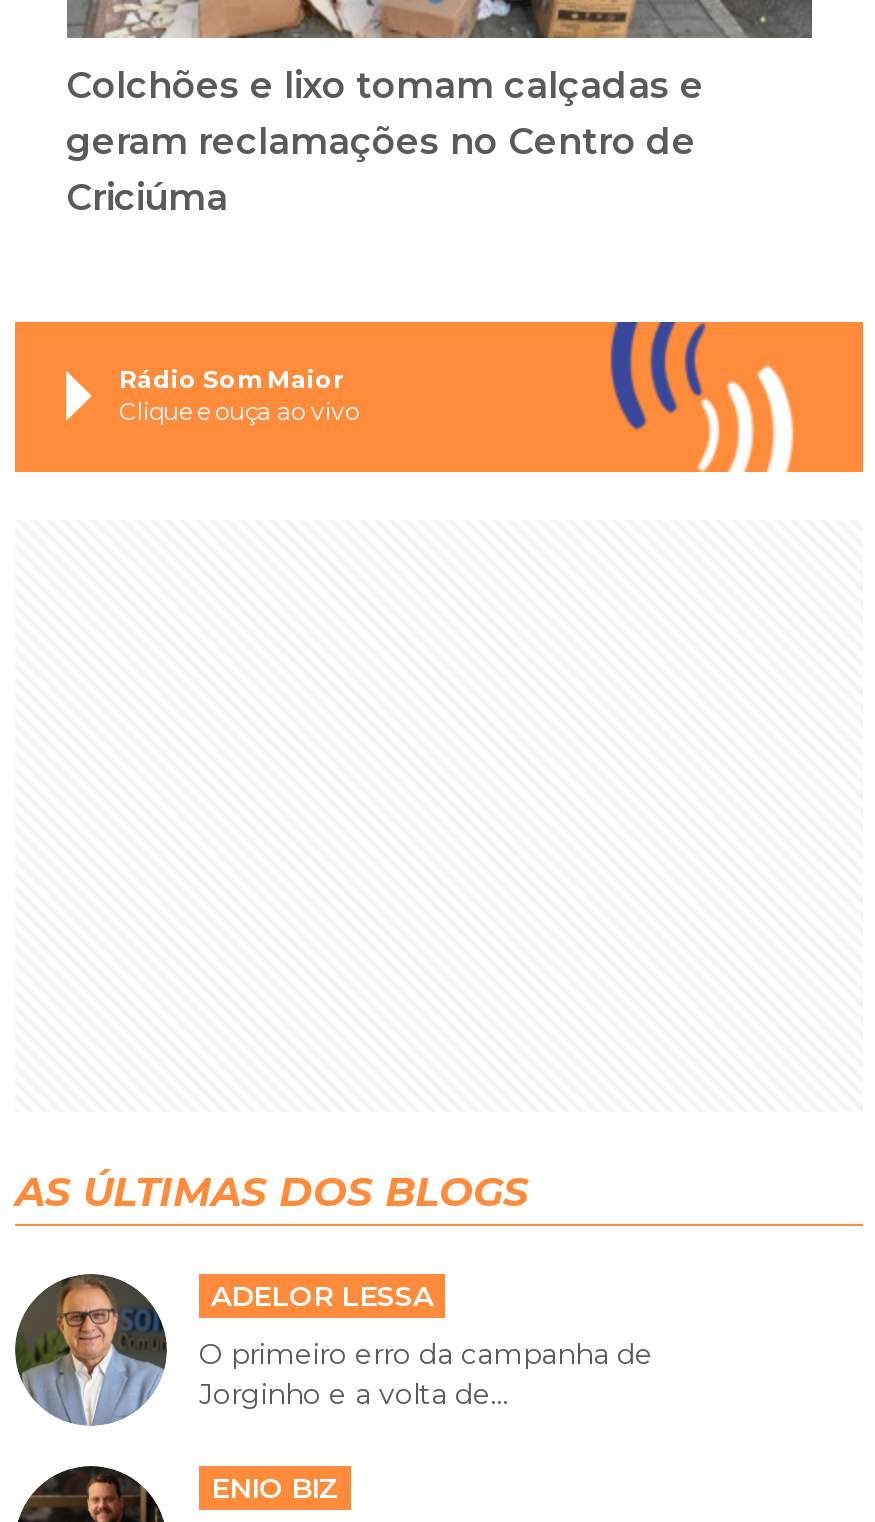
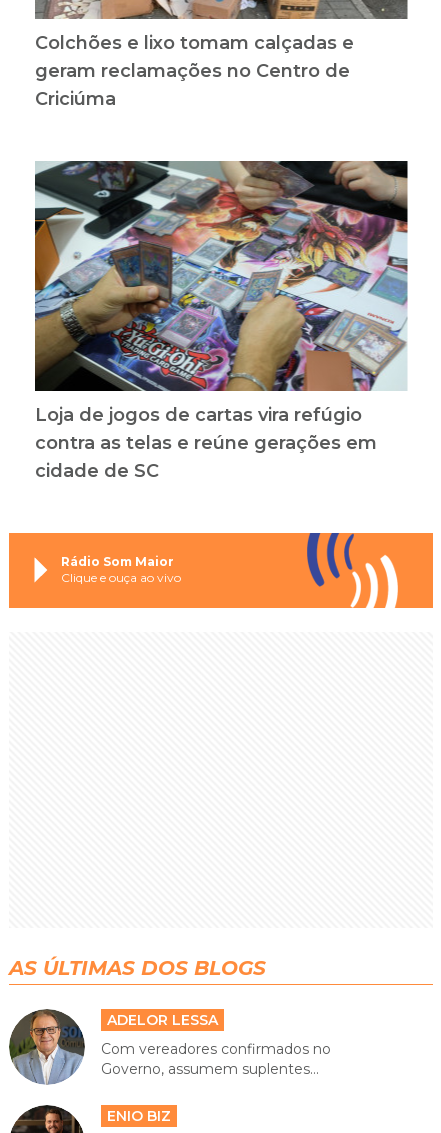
none -> [34,160,408,482] [image] | Loja de jogos de cartas vira refúgio | contra as telas e reúne gerações em | cidade de SC
[199,1336,653,1412] O primeiro erro da campanha de | Jorginho e a volta de... -> [101,1040,331,1078] Com vereadores confirmados no | Governo, assumem suplentes...

